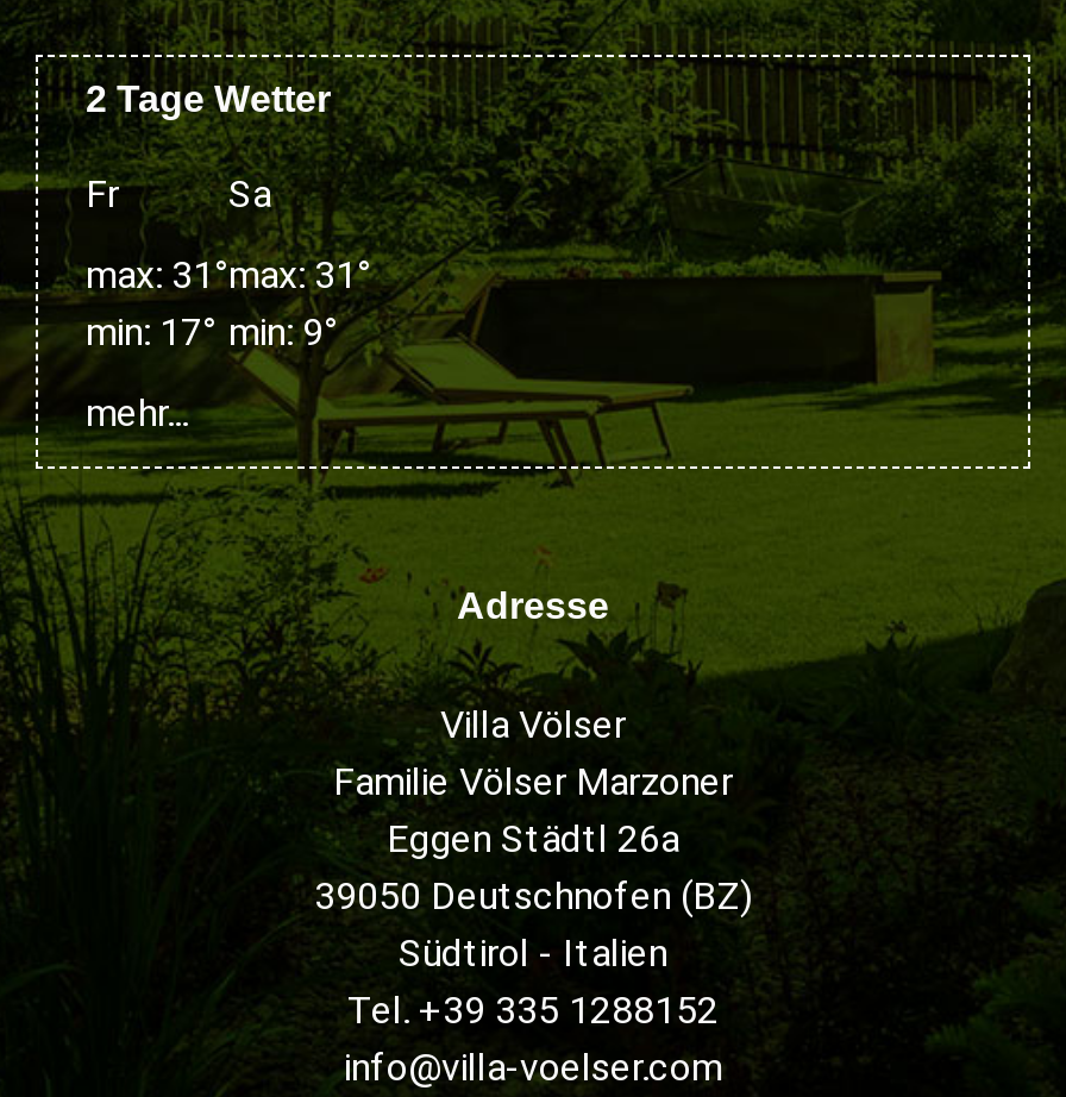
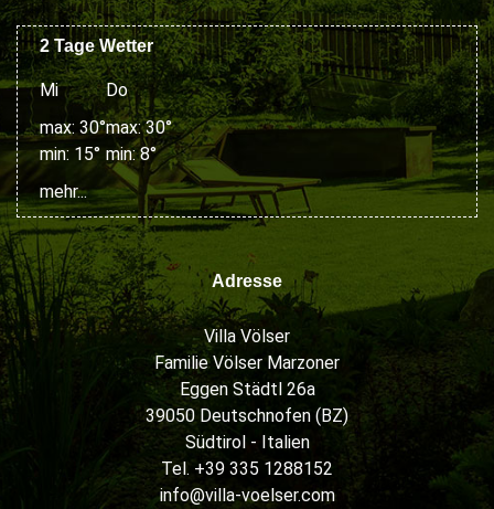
[86,172,271,217] Fr | Sa -> [40,80,128,101] Mi | Do
[86,252,228,355] max: 31° | min: 17° -> [40,117,106,165] max: 30° | min: 15°
[228,252,371,355] max: 31° | min: 9° -> [106,117,172,165] max: 30° | min: 8°

